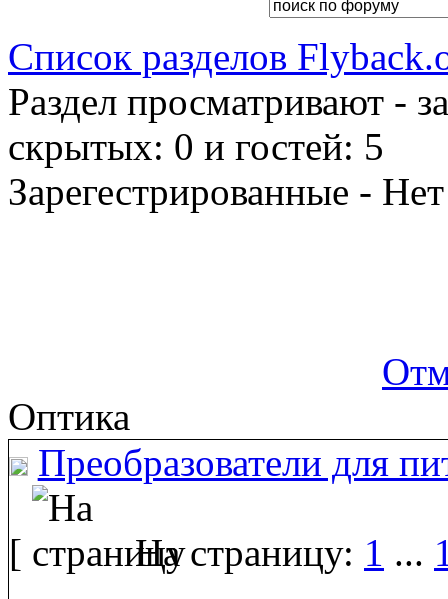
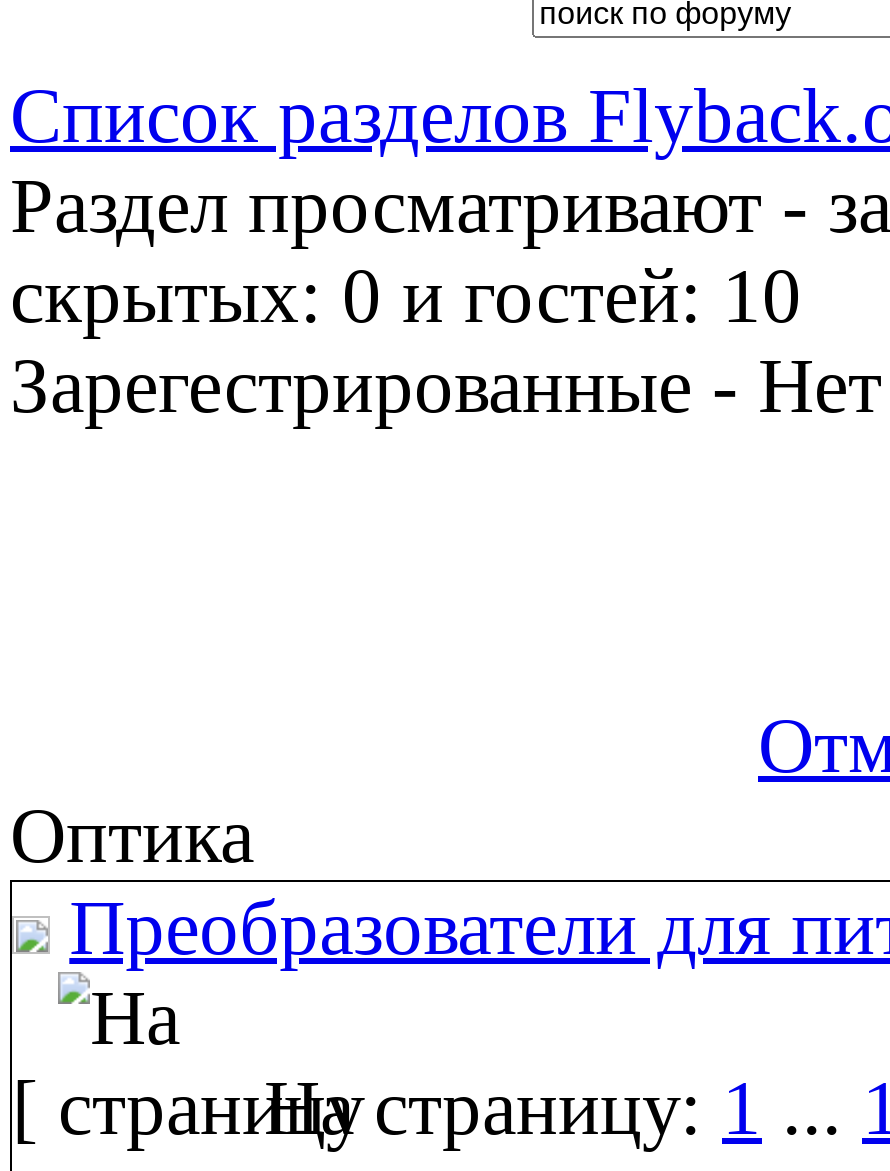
[8,125,384,168] скрытых: 0 и гостей: 5 -> [10,252,802,338] скрытых: 0 и гостей: 10

